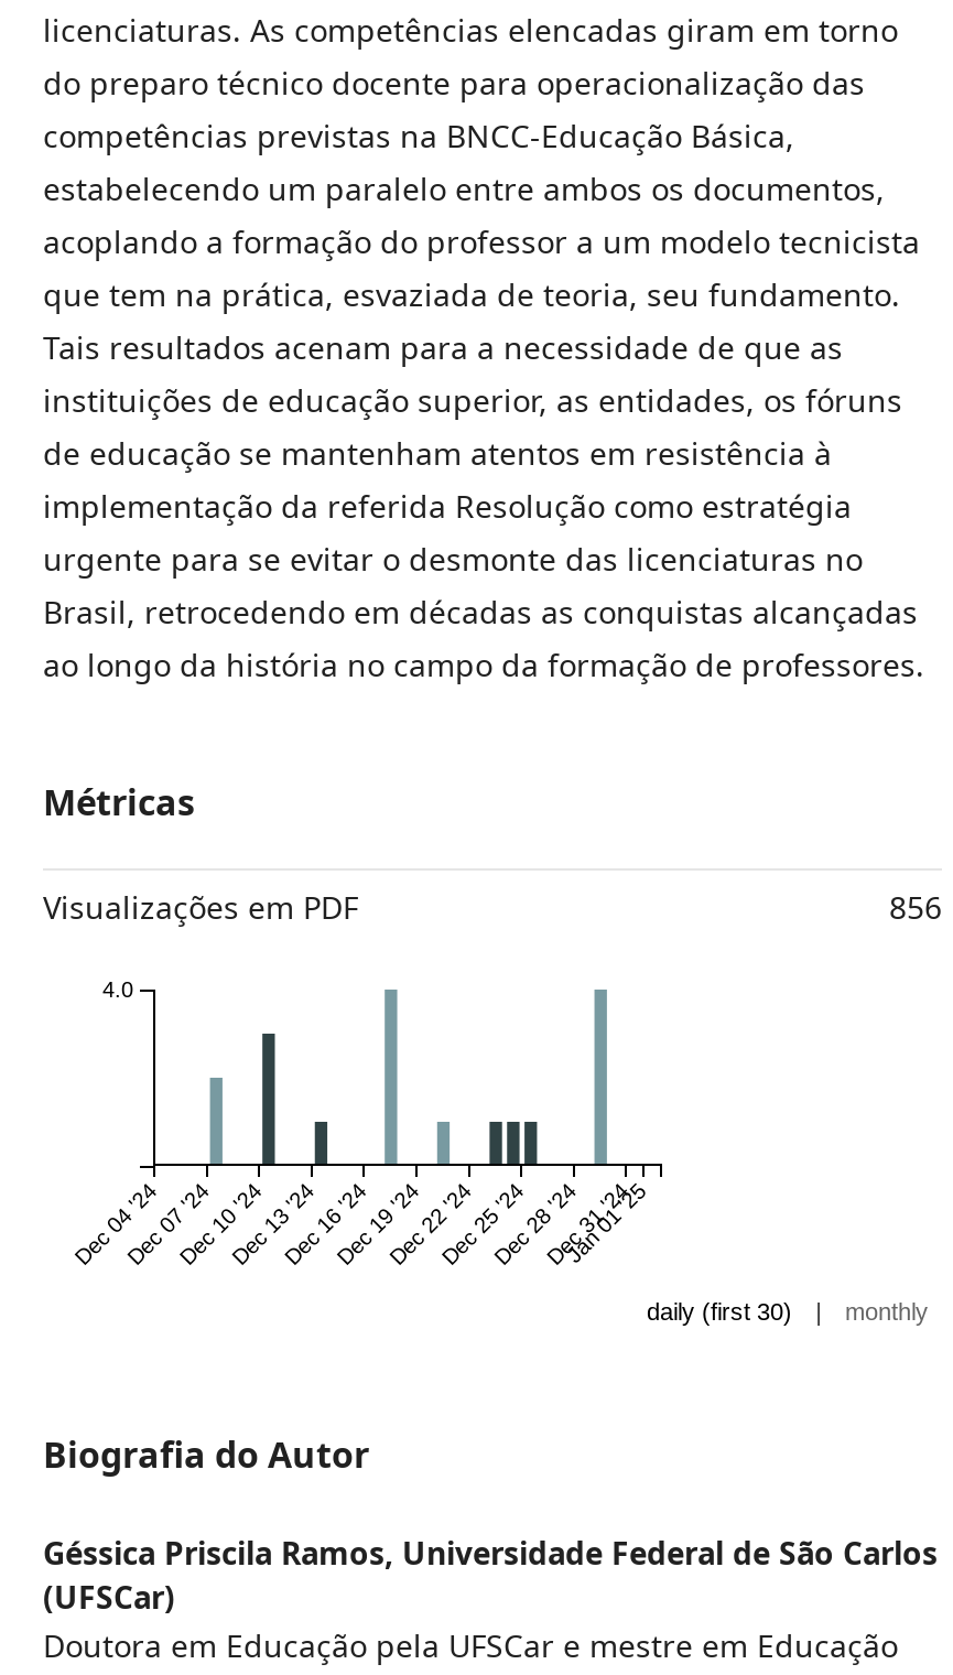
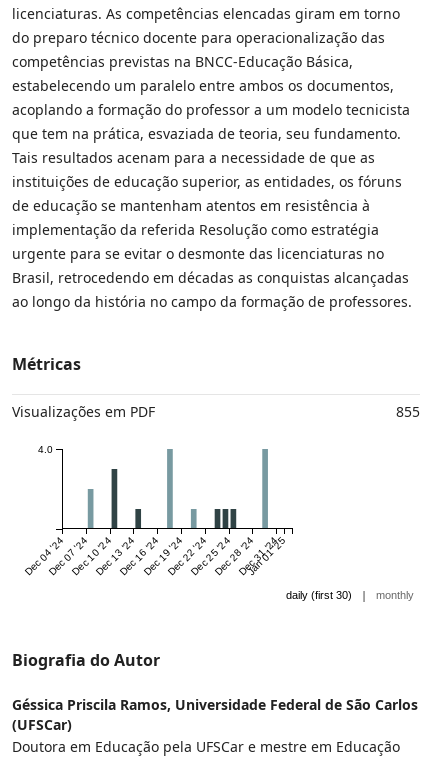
[889,886,942,928] 856 -> [396,402,420,421] 855

